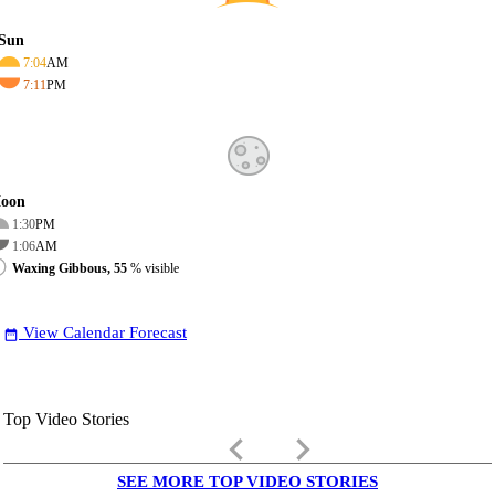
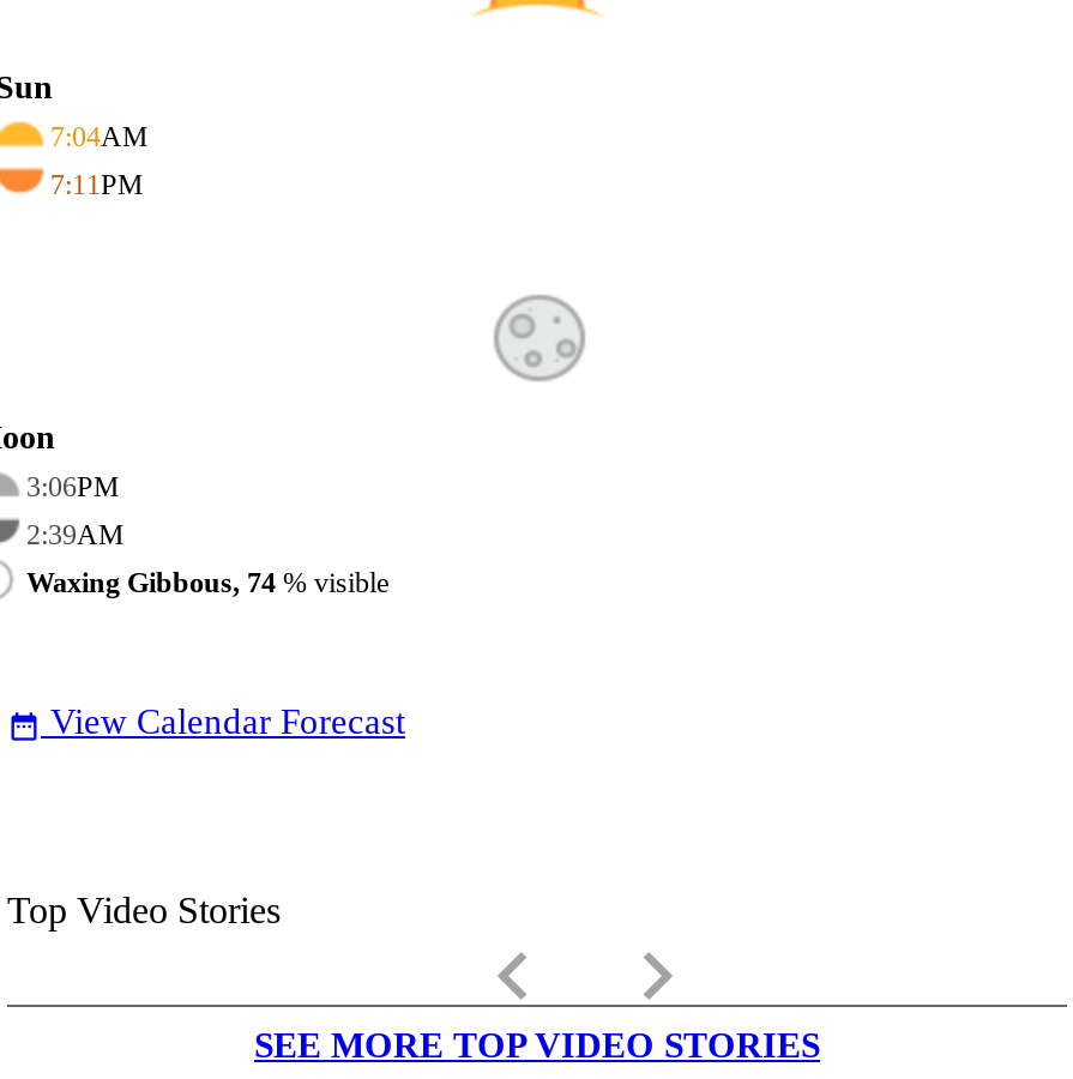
[12,216,55,232] 1:30PM -> [26,470,120,503] 3:06PM
[12,238,57,254] 1:06AM -> [26,518,125,551] 2:39AM
[12,261,179,276] Waxing Gibbous, 55% visible -> [26,566,388,599] Waxing Gibbous, 74% visible

